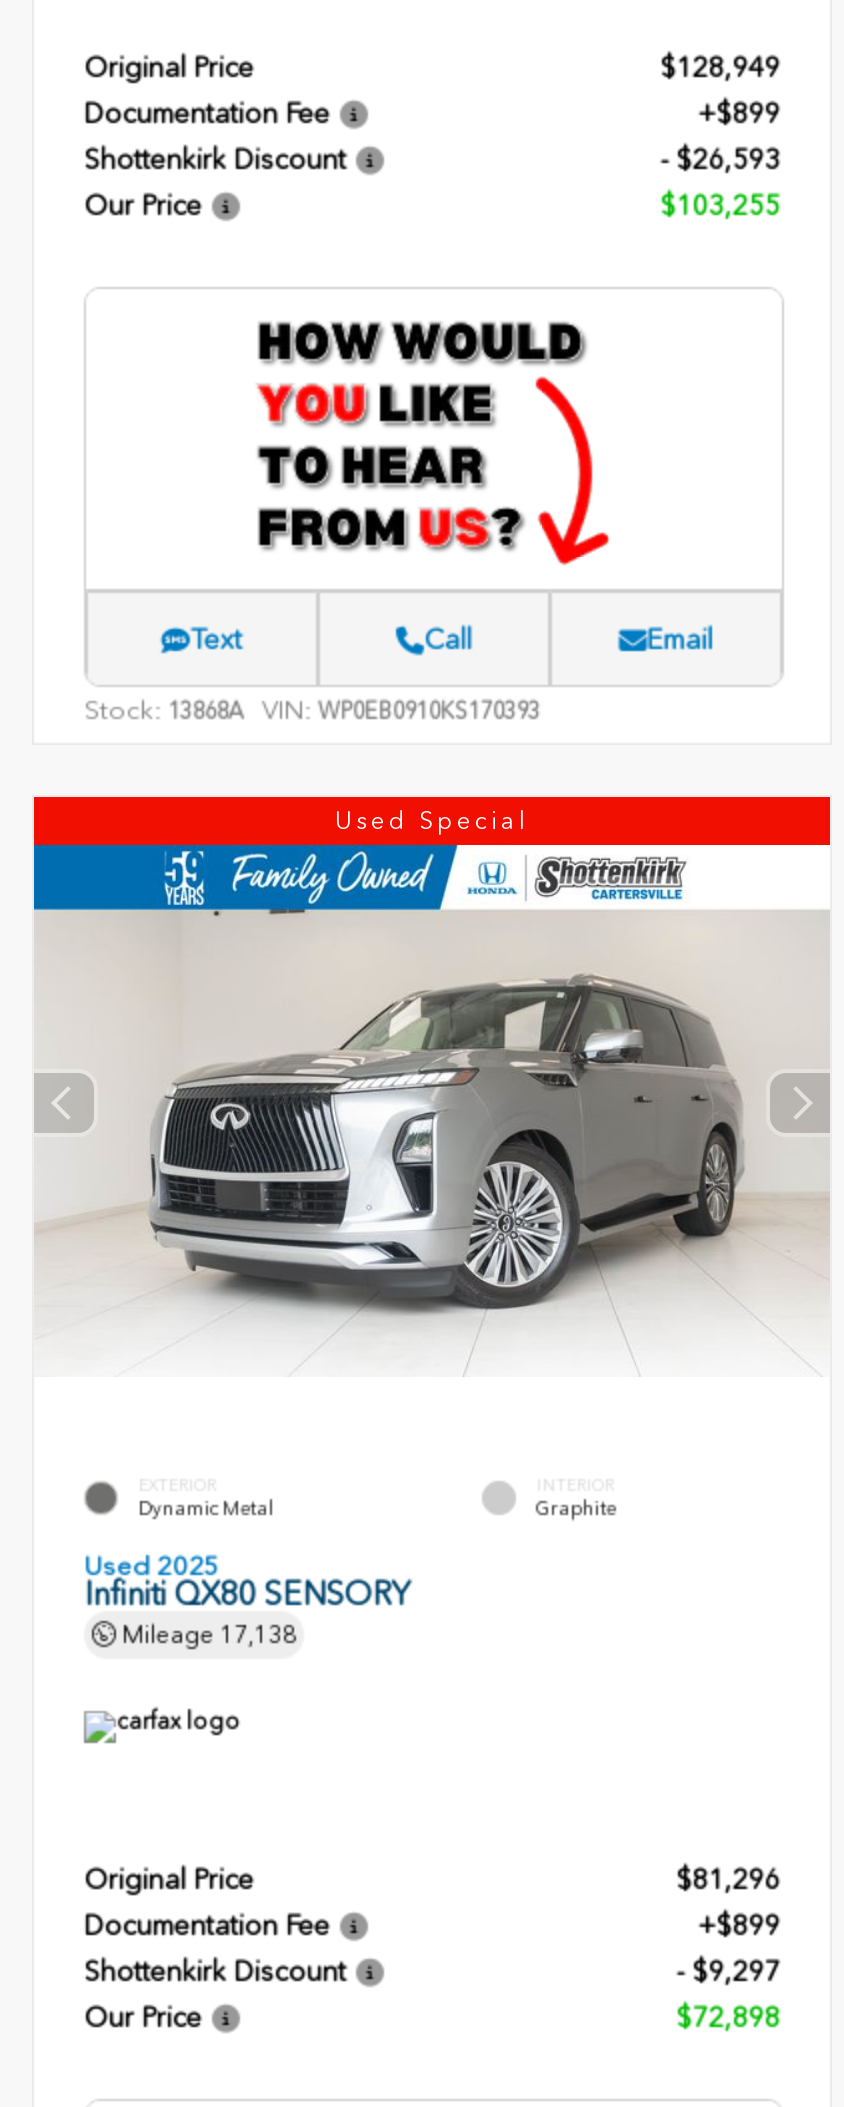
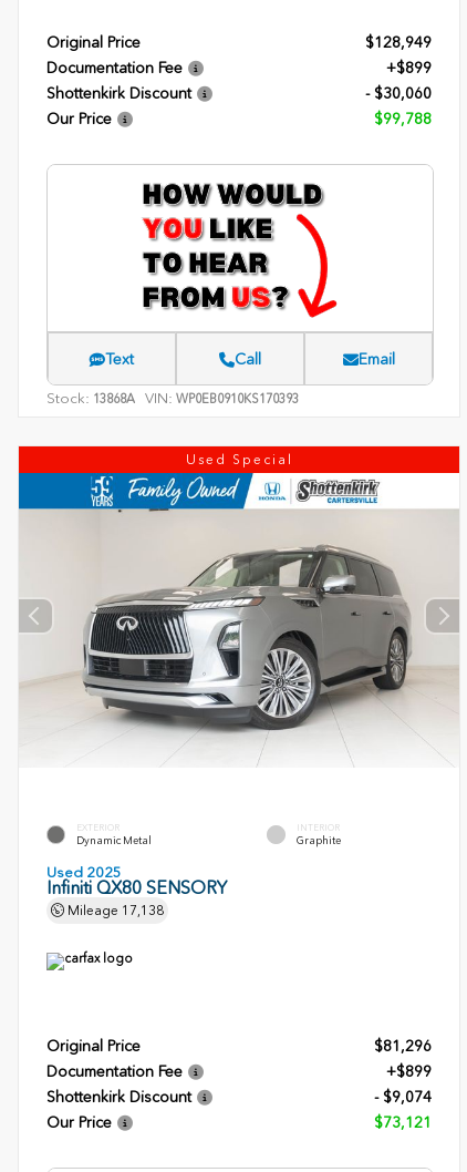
[660,142,780,176] - $26,593 -> [365,84,432,102] - $30,060
[660,188,780,222] $103,255 -> [374,109,432,128] $99,788
[676,1953,780,1987] - $9,297 -> [374,1087,432,1106] - $9,074
[676,1999,780,2033] $72,898 -> [374,1112,432,1131] $73,121

